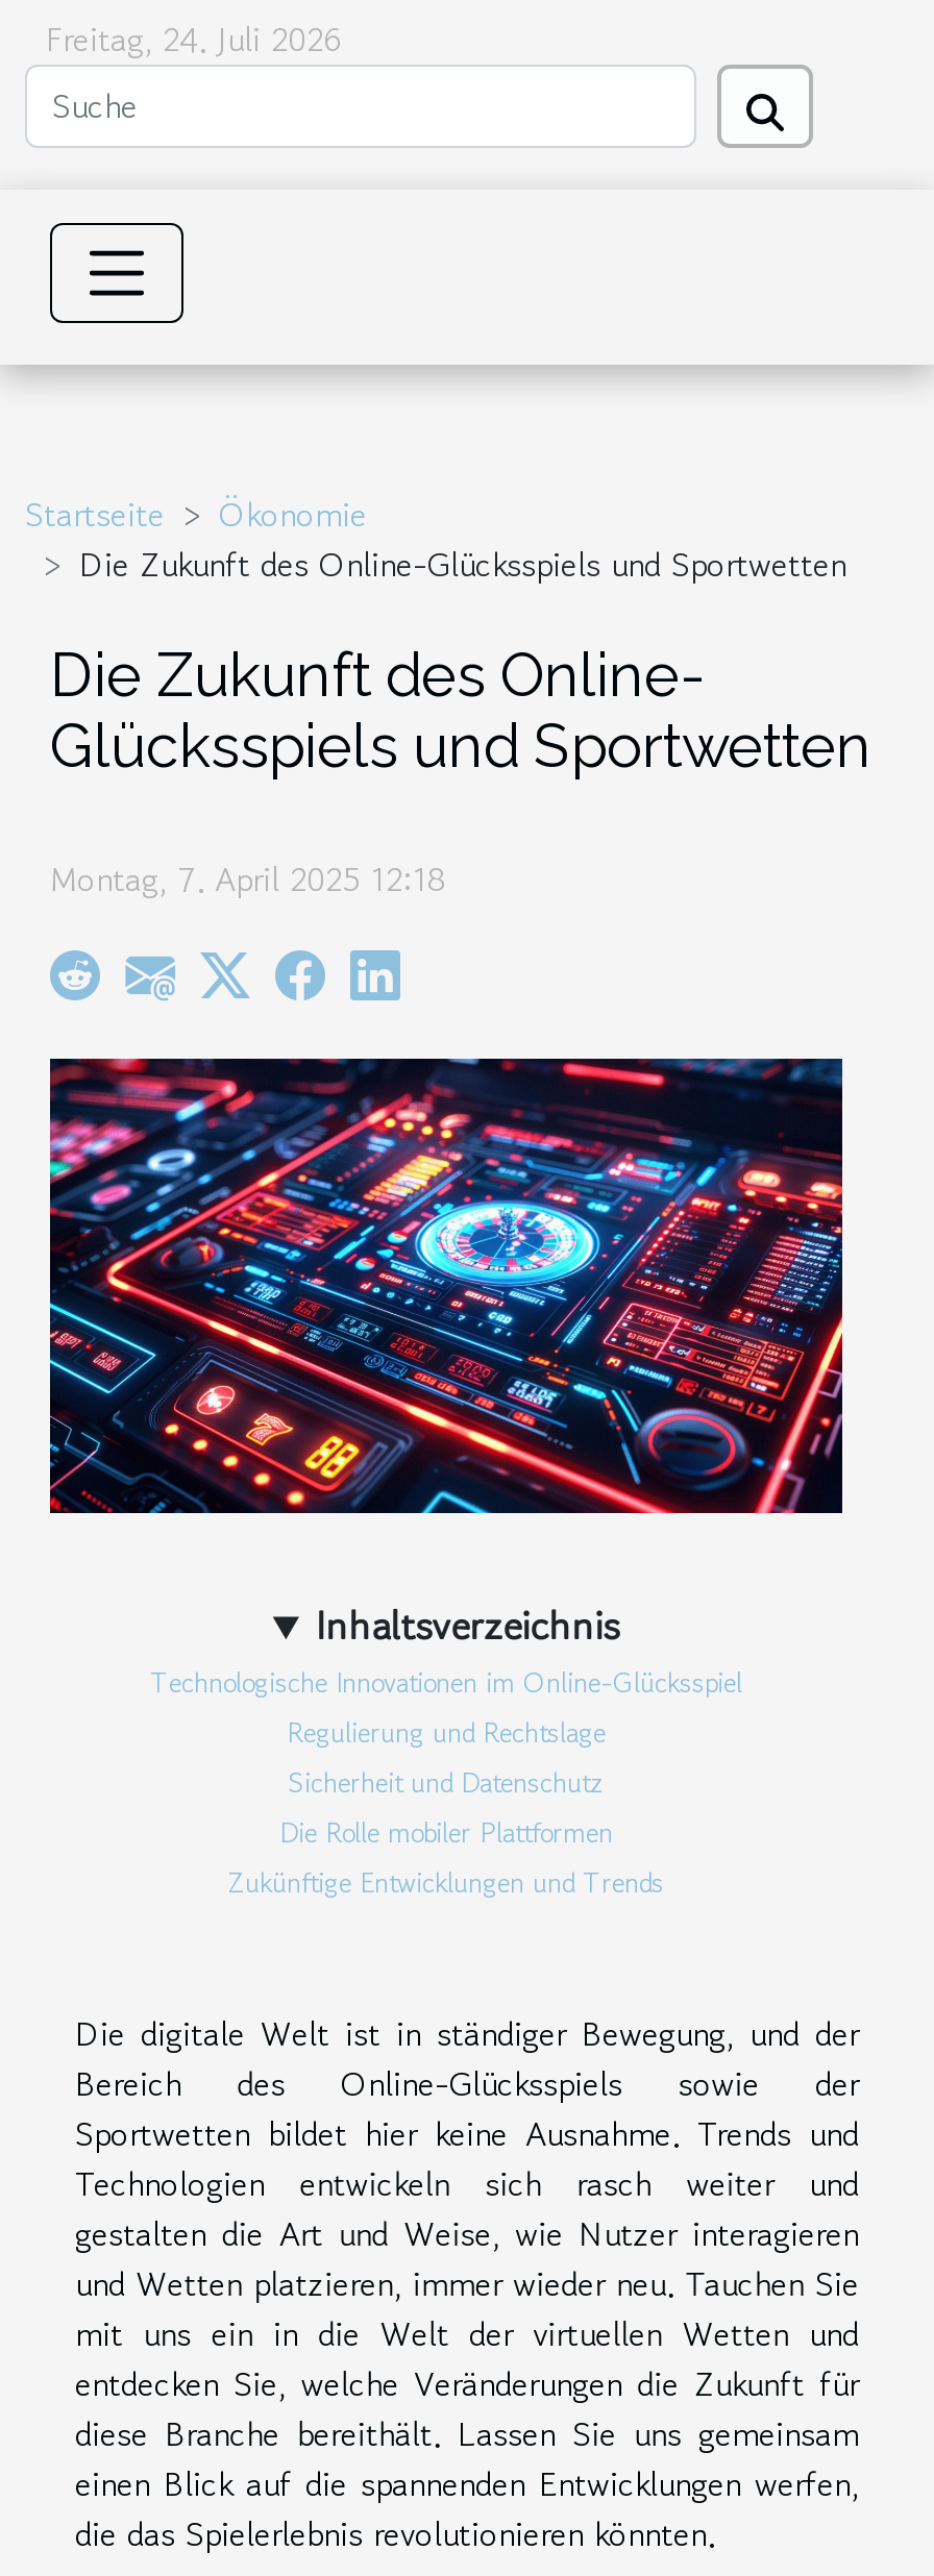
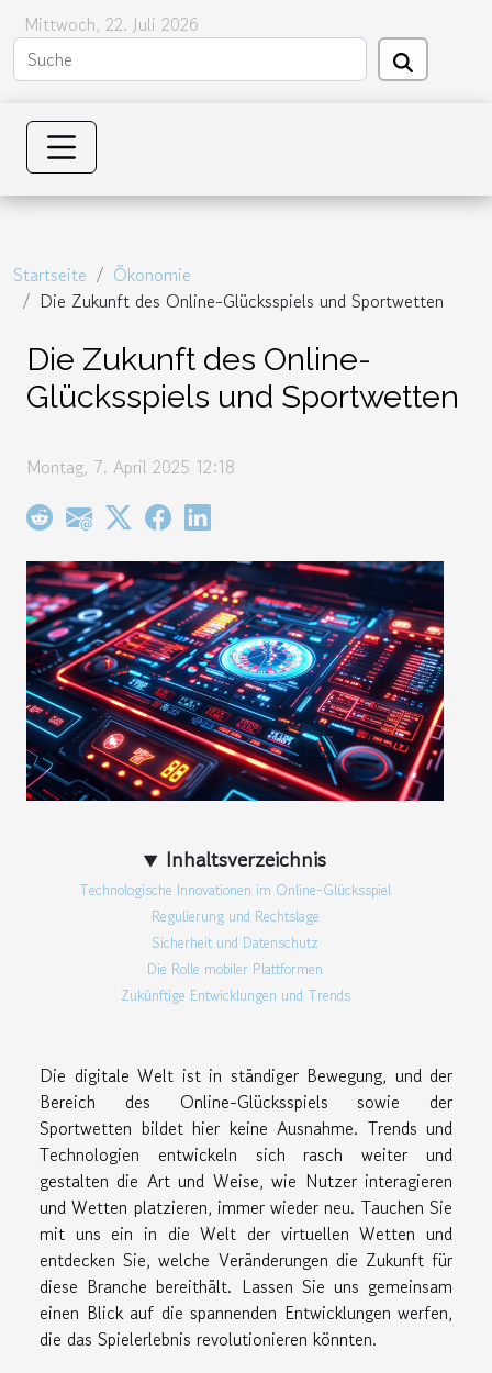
[46,15,342,65] Freitag, 24. Juli 2026 -> [24,11,199,37] Mittwoch, 22. Juli 2026

